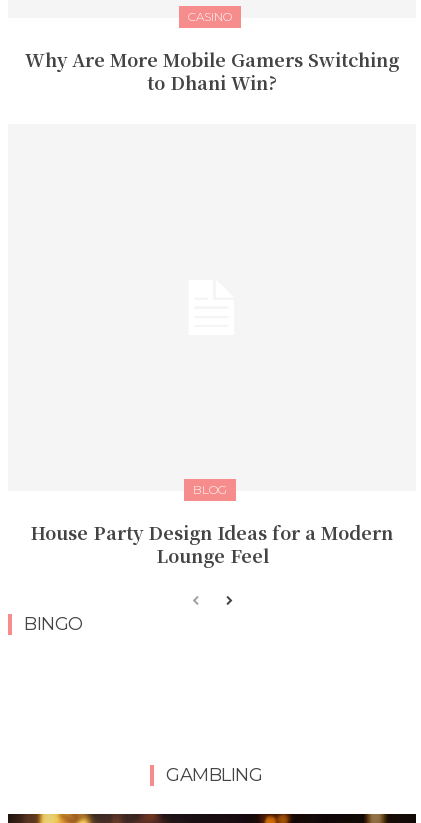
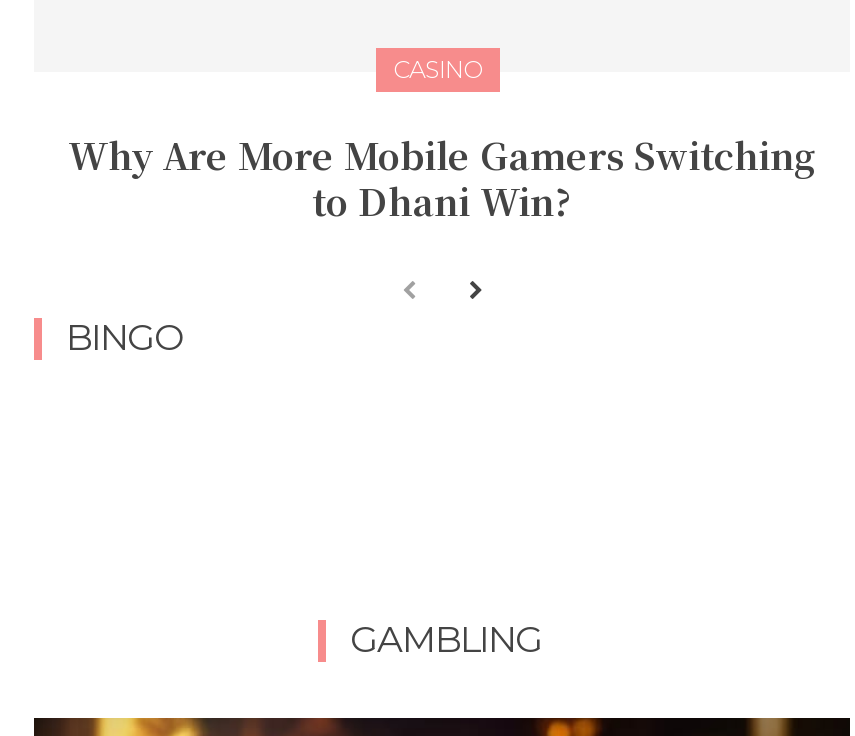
[31,482,393,568] BLOG | House Party Design Ideas for a Modern | Lounge Feel -> none

